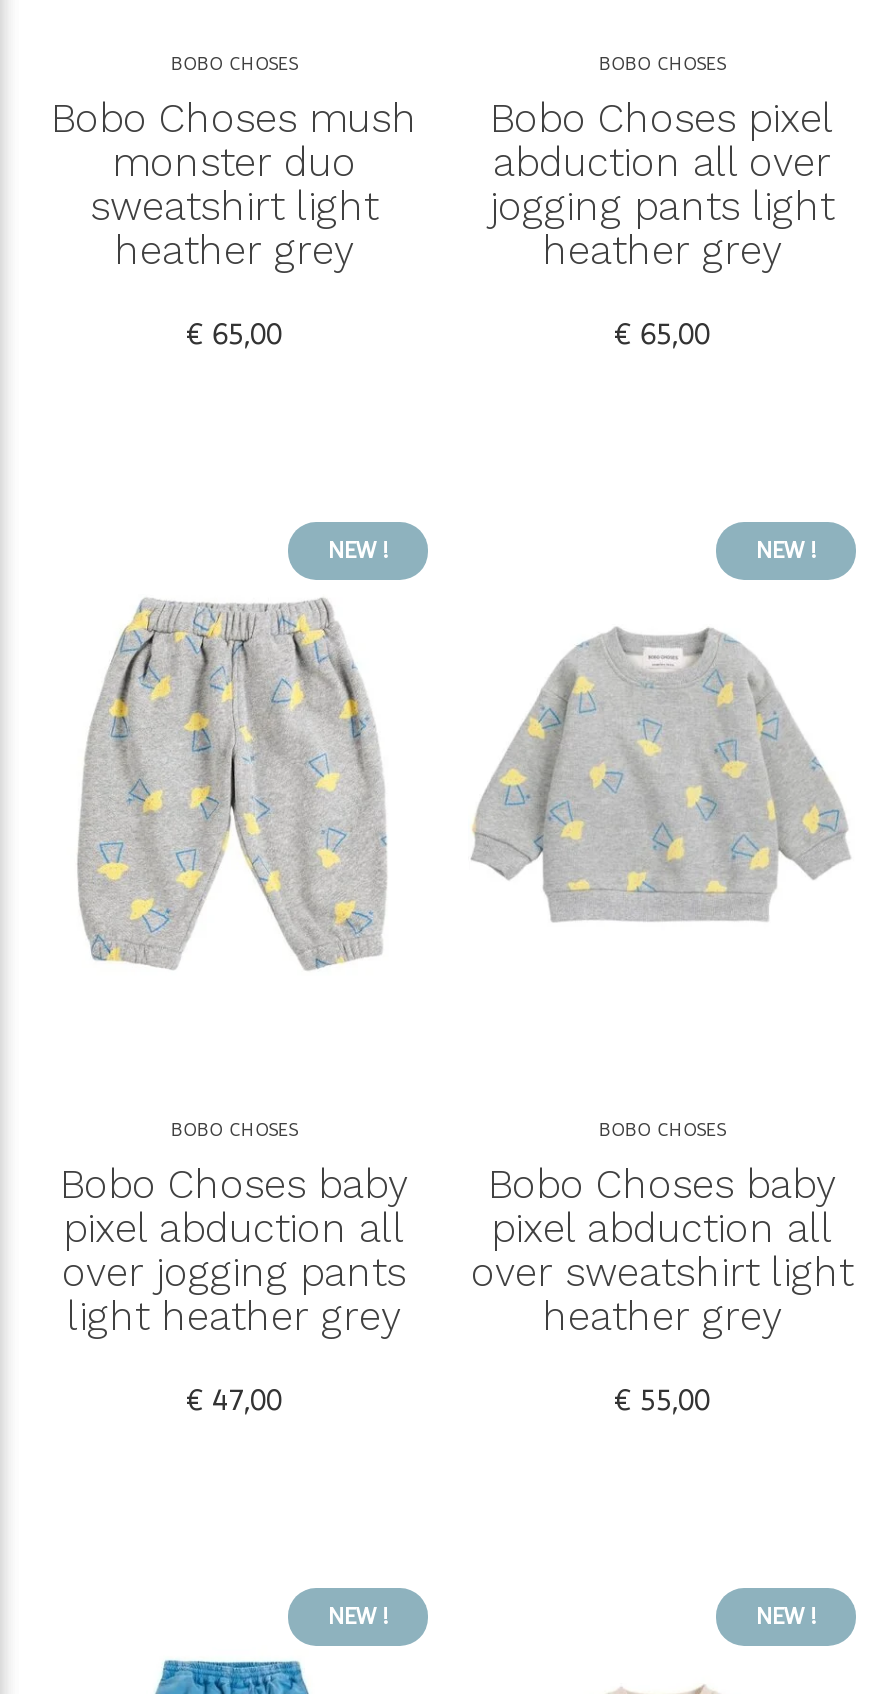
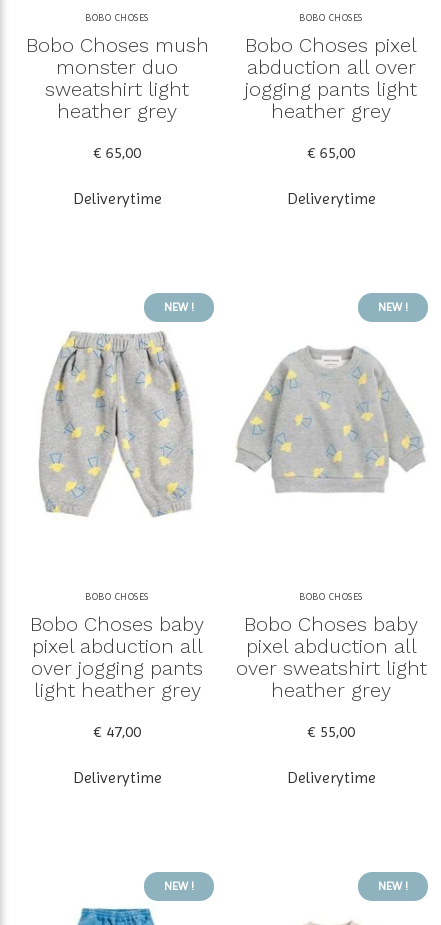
none -> [72,189,161,208] Deliverytime
none -> [286,189,375,208] Deliverytime
none -> [72,768,161,787] Deliverytime
none -> [286,768,375,787] Deliverytime

